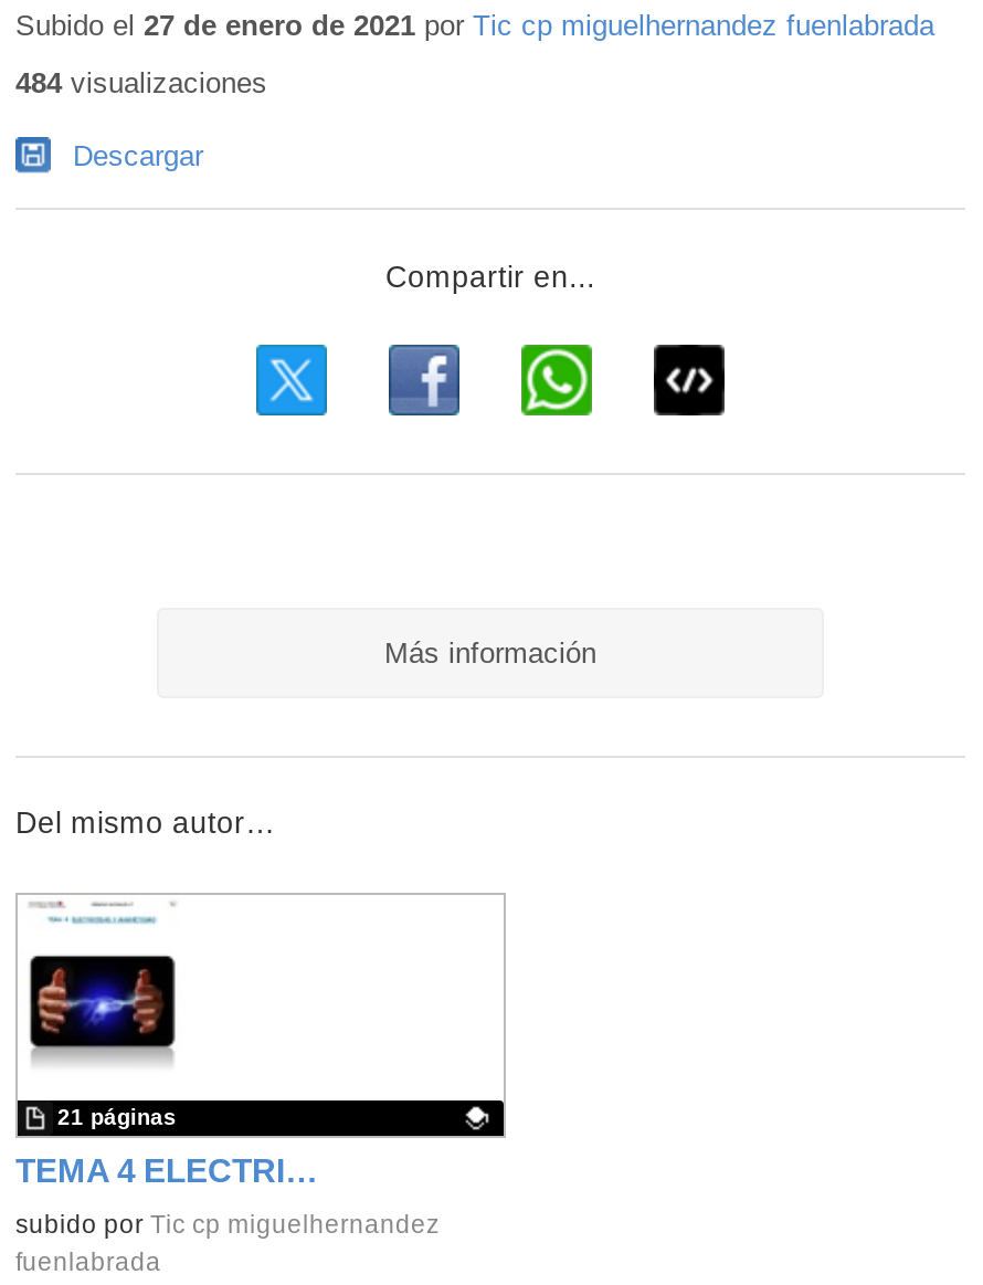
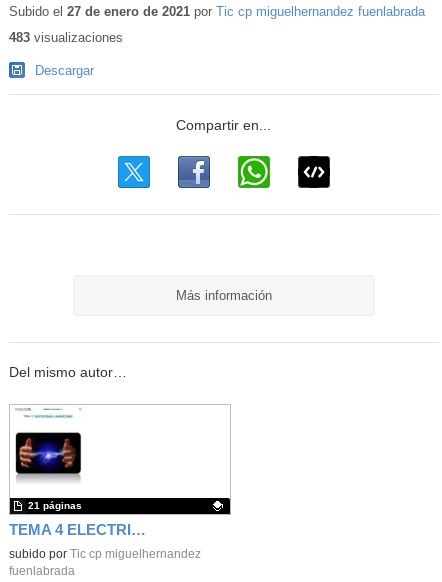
[15,66,267,99] 484 visualizaciones -> [9,30,123,45] 483 visualizaciones

